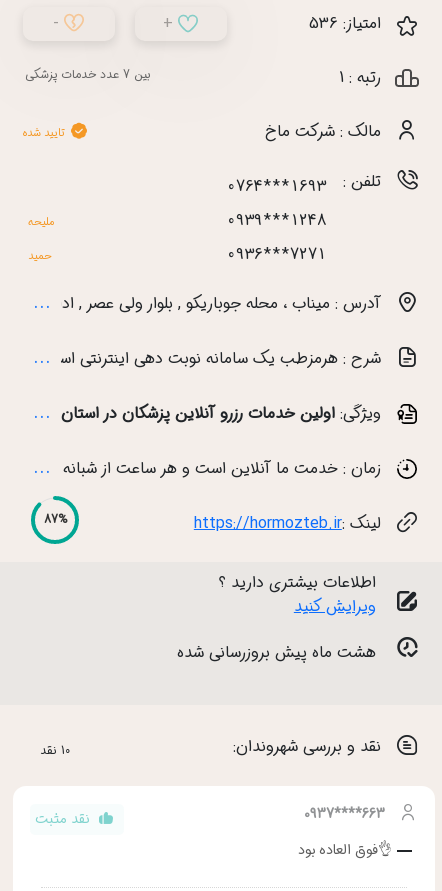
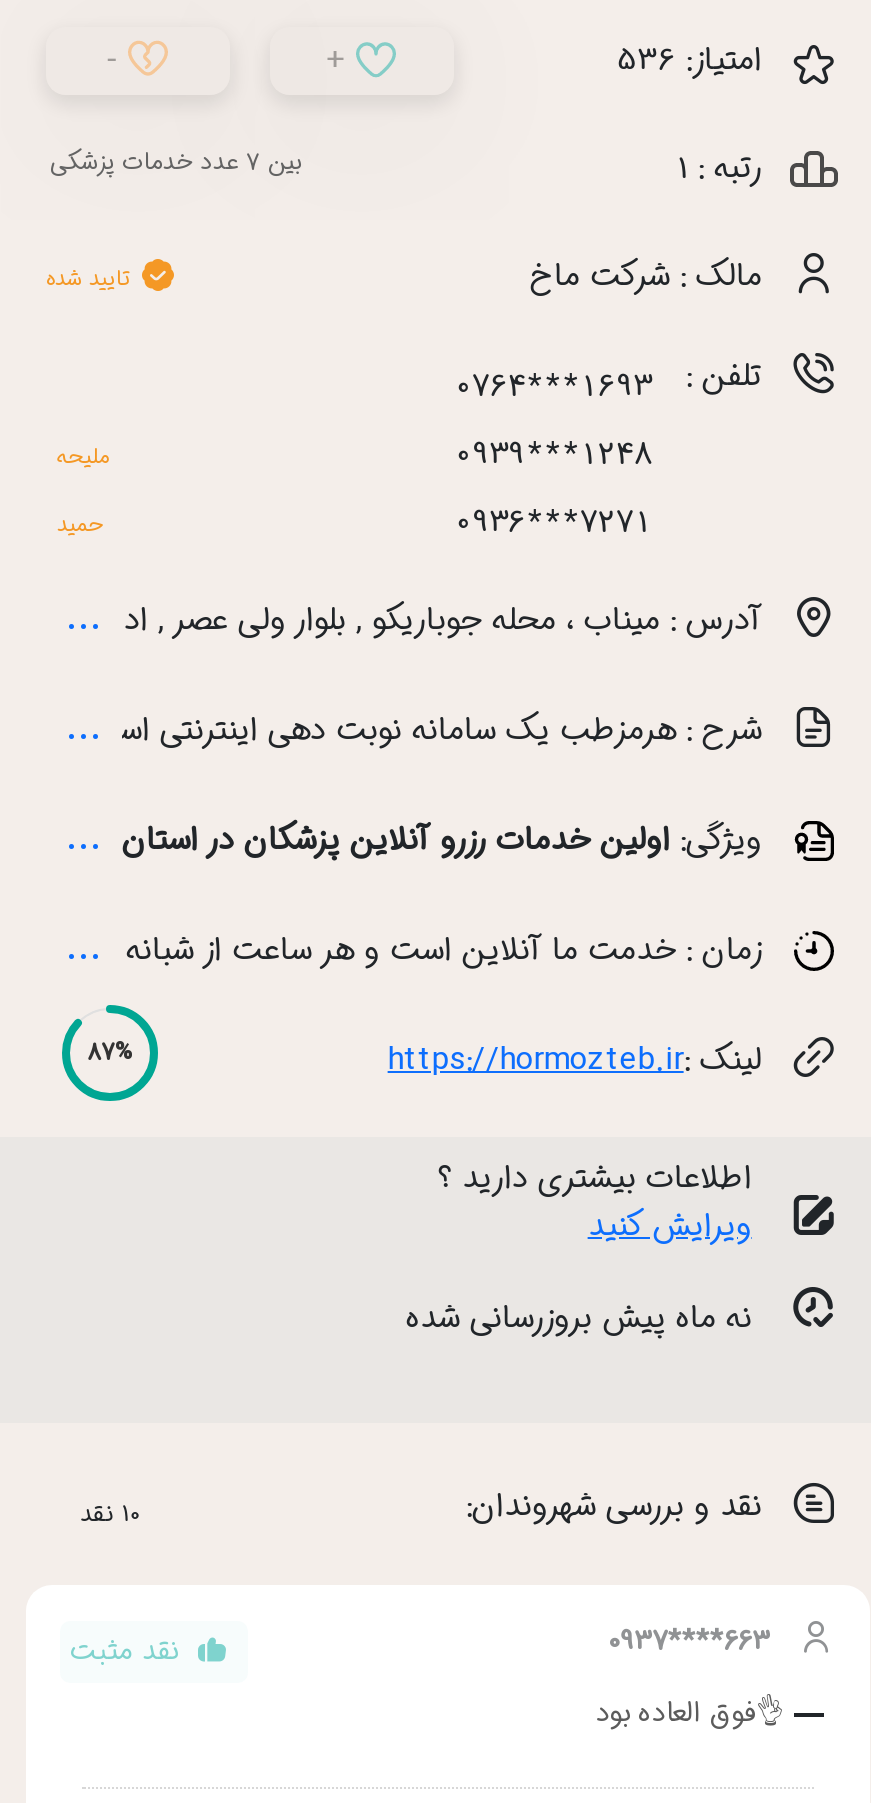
[177,640,376,665] هشت ماه پیش بروزرسانی شده -> [406,1293,752,1343] نه ماه پیش بروزرسانی شده

